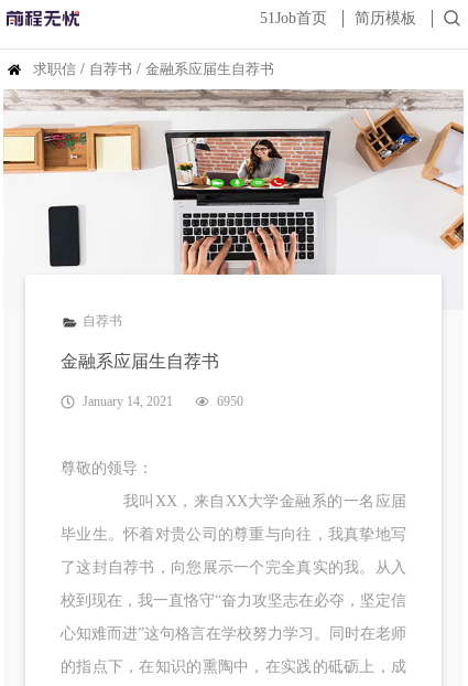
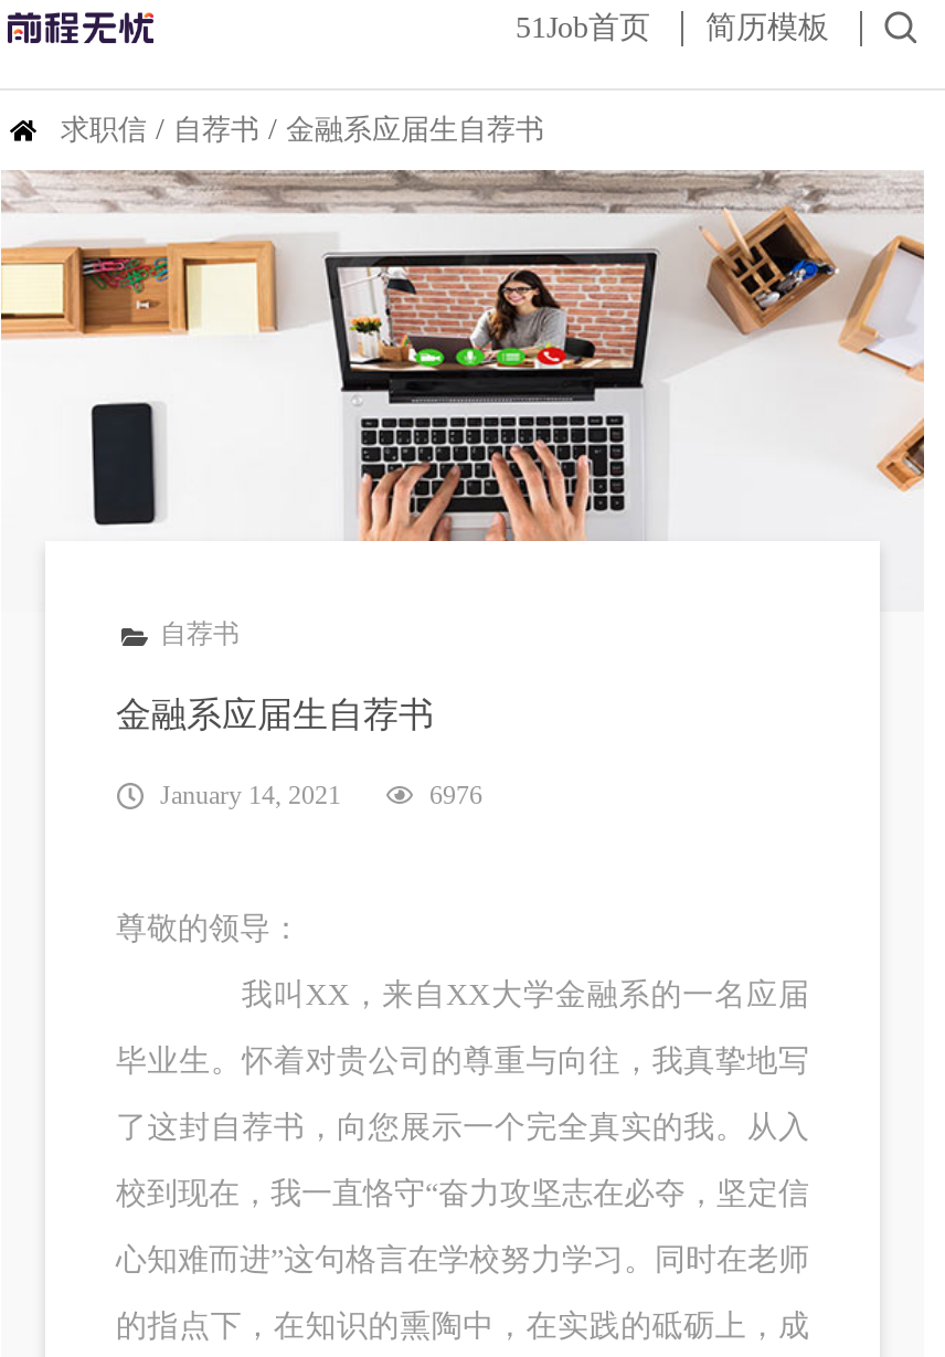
[217,394,243,409] 6950 -> [429,780,482,810] 6976

